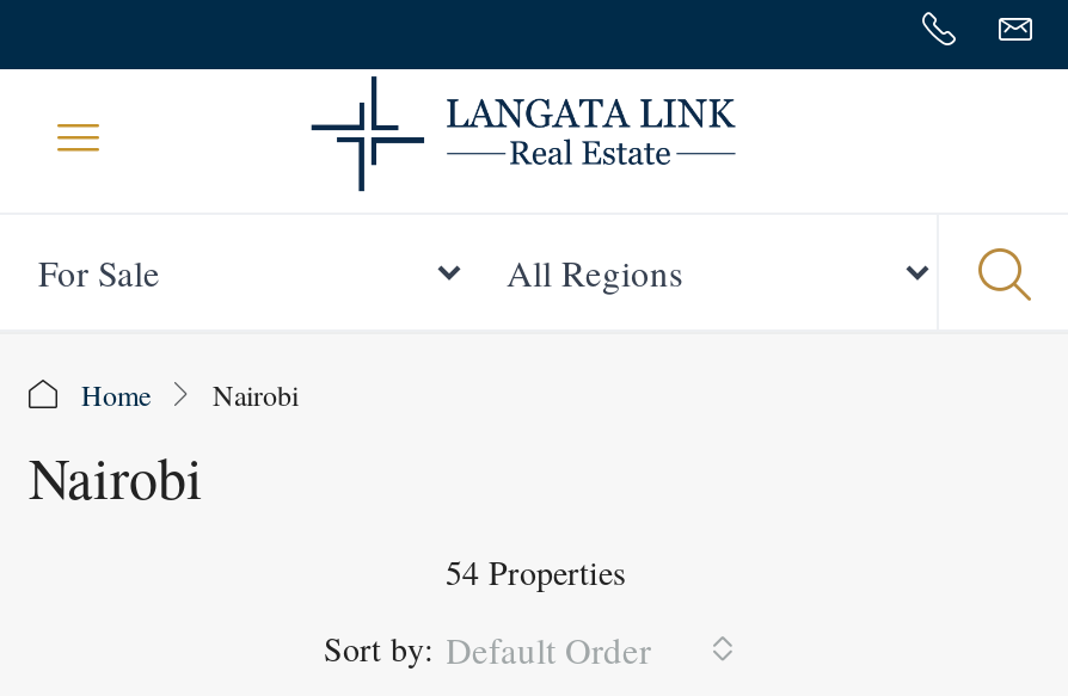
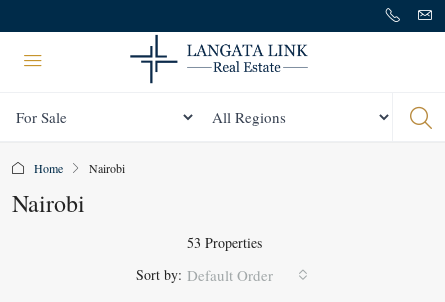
[446,549,625,595] 54 Properties -> [186,233,261,252] 53 Properties

